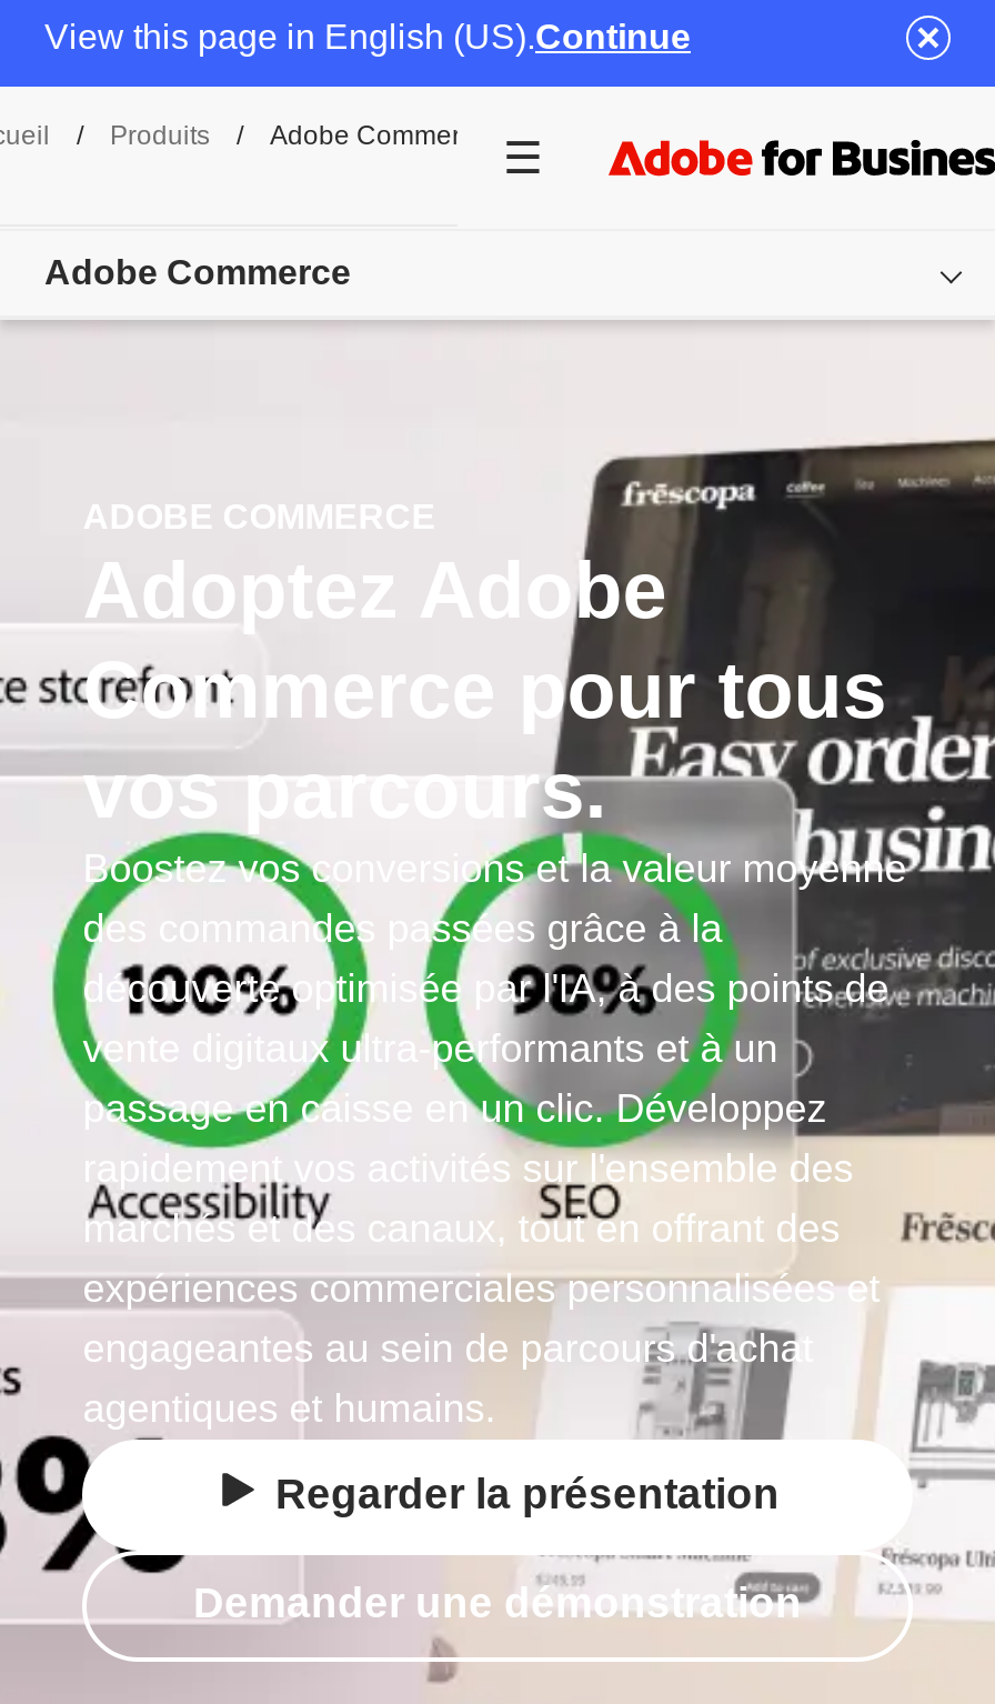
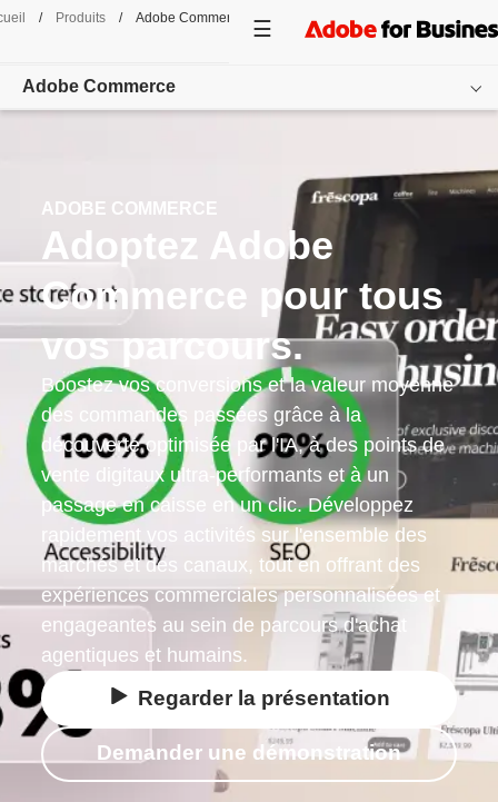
[44,18,691,56] View this page in English (US).Continue -> none

